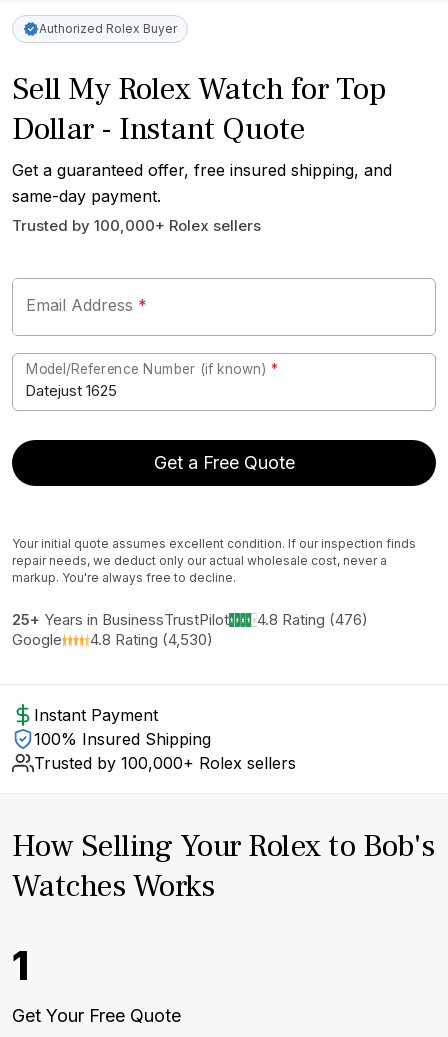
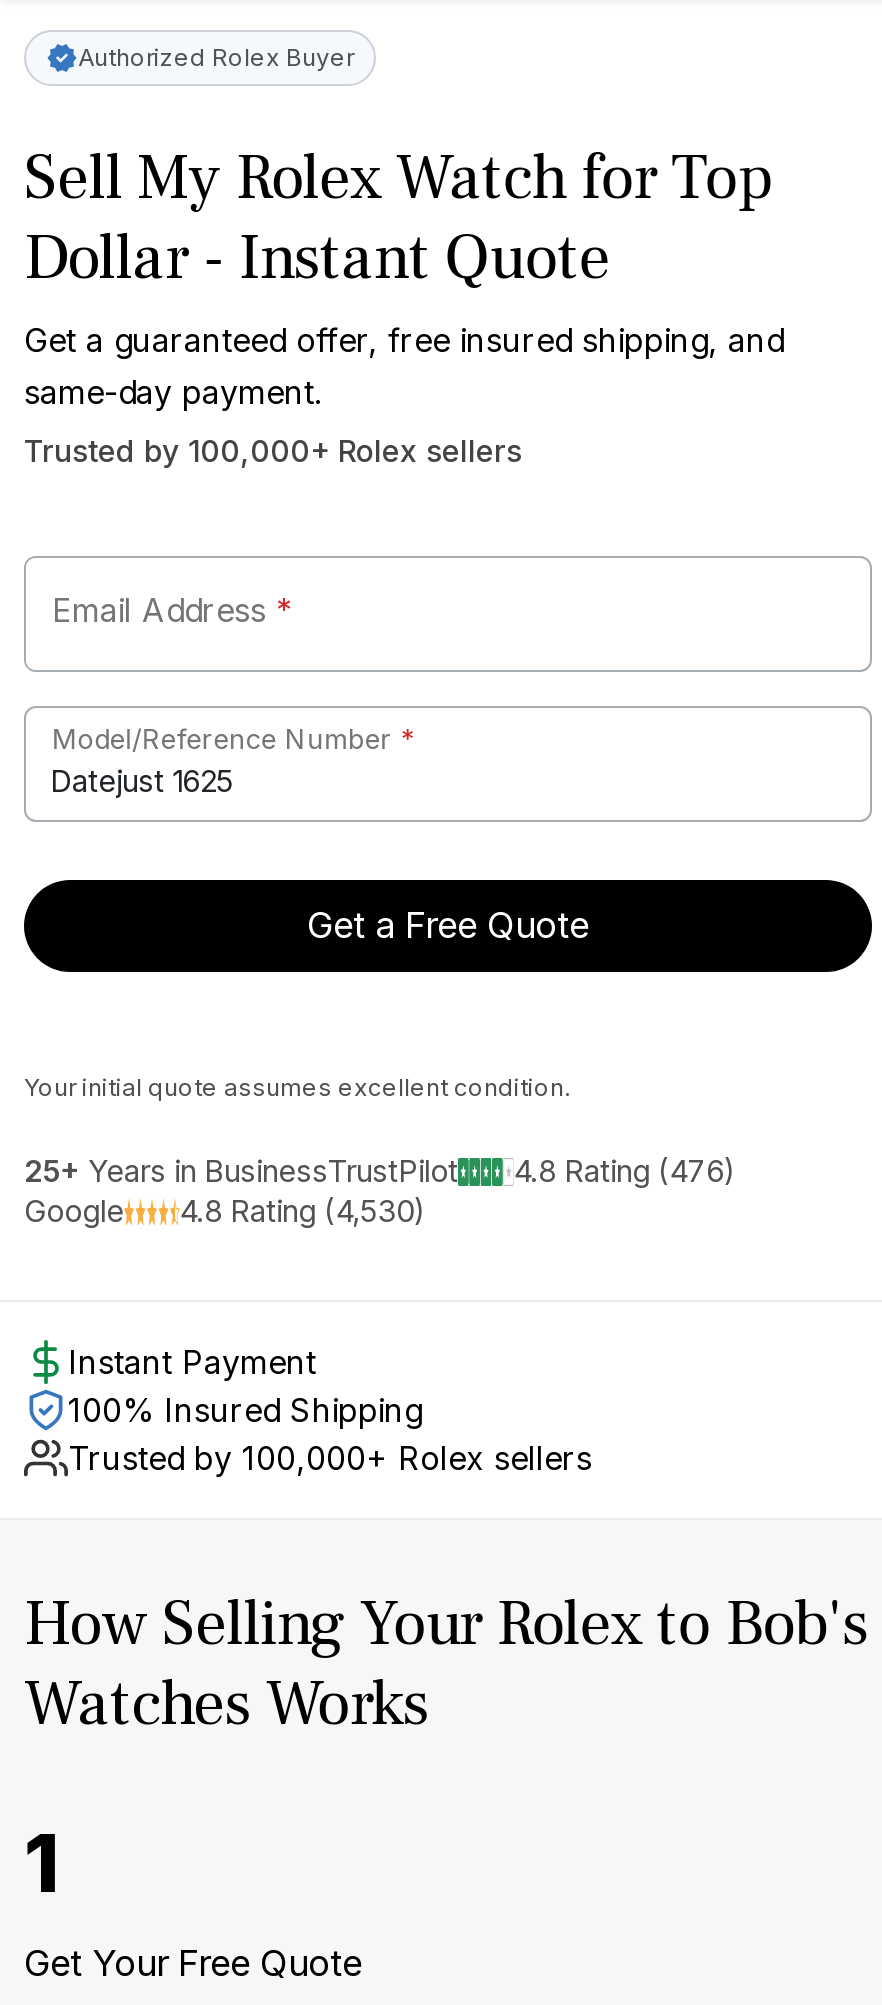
[26,361,278,378] Model/Reference Number (if known) * -> [52,722,416,756] Model/Reference Number *
[12,536,416,585] Your initial quote assumes excellent condition. If our inspection finds | repair needs, we deduct only our actual wholesale cost, never a | markup. You're always free to decline. -> [24,1072,570,1102] Your initial quote assumes excellent condition.

